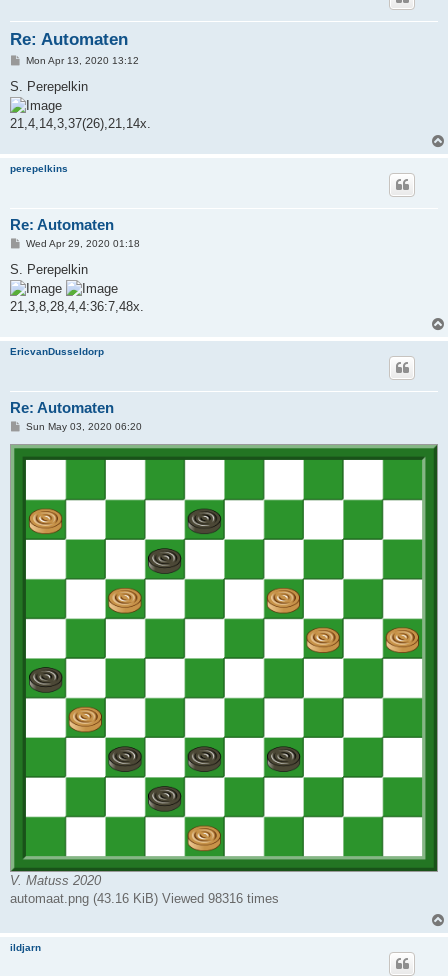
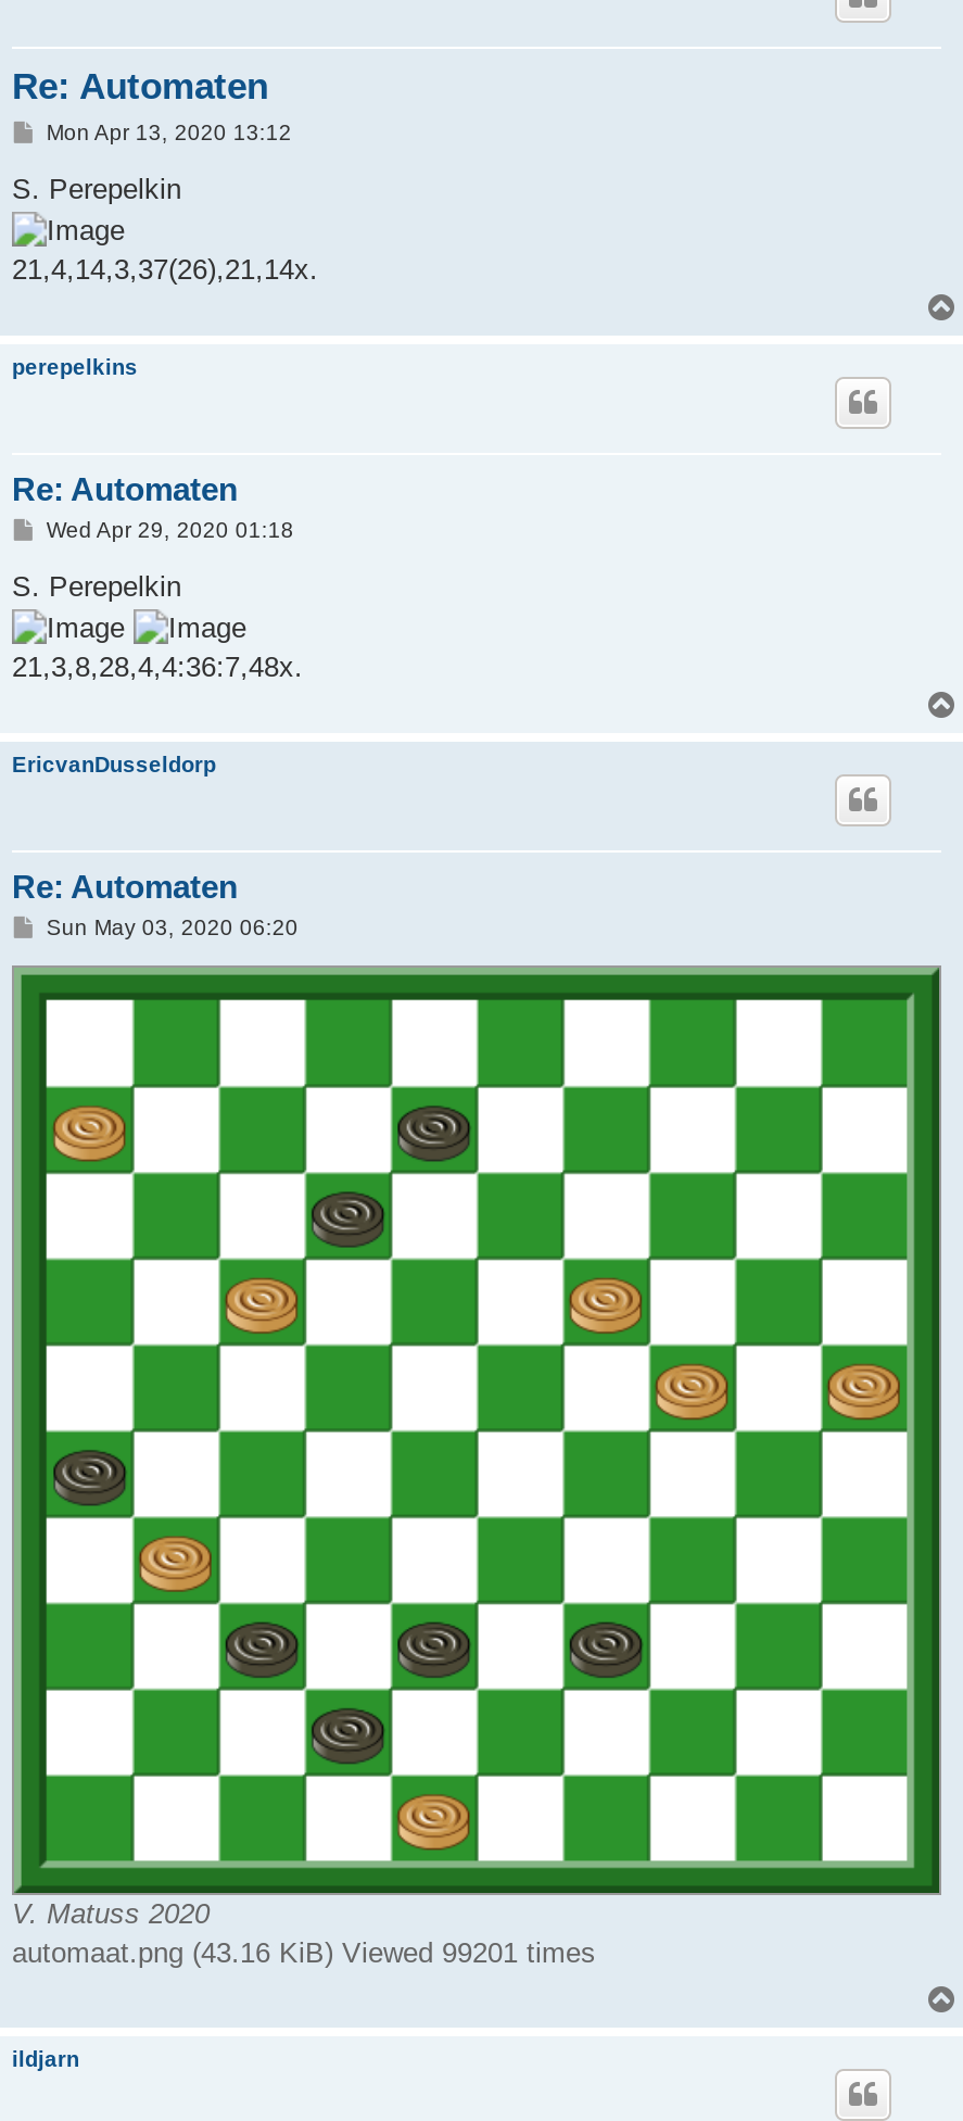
[10,891,279,906] automaat.png (43.16 KiB) Viewed 98316 times -> [12,1937,596,1969] automaat.png (43.16 KiB) Viewed 99201 times

